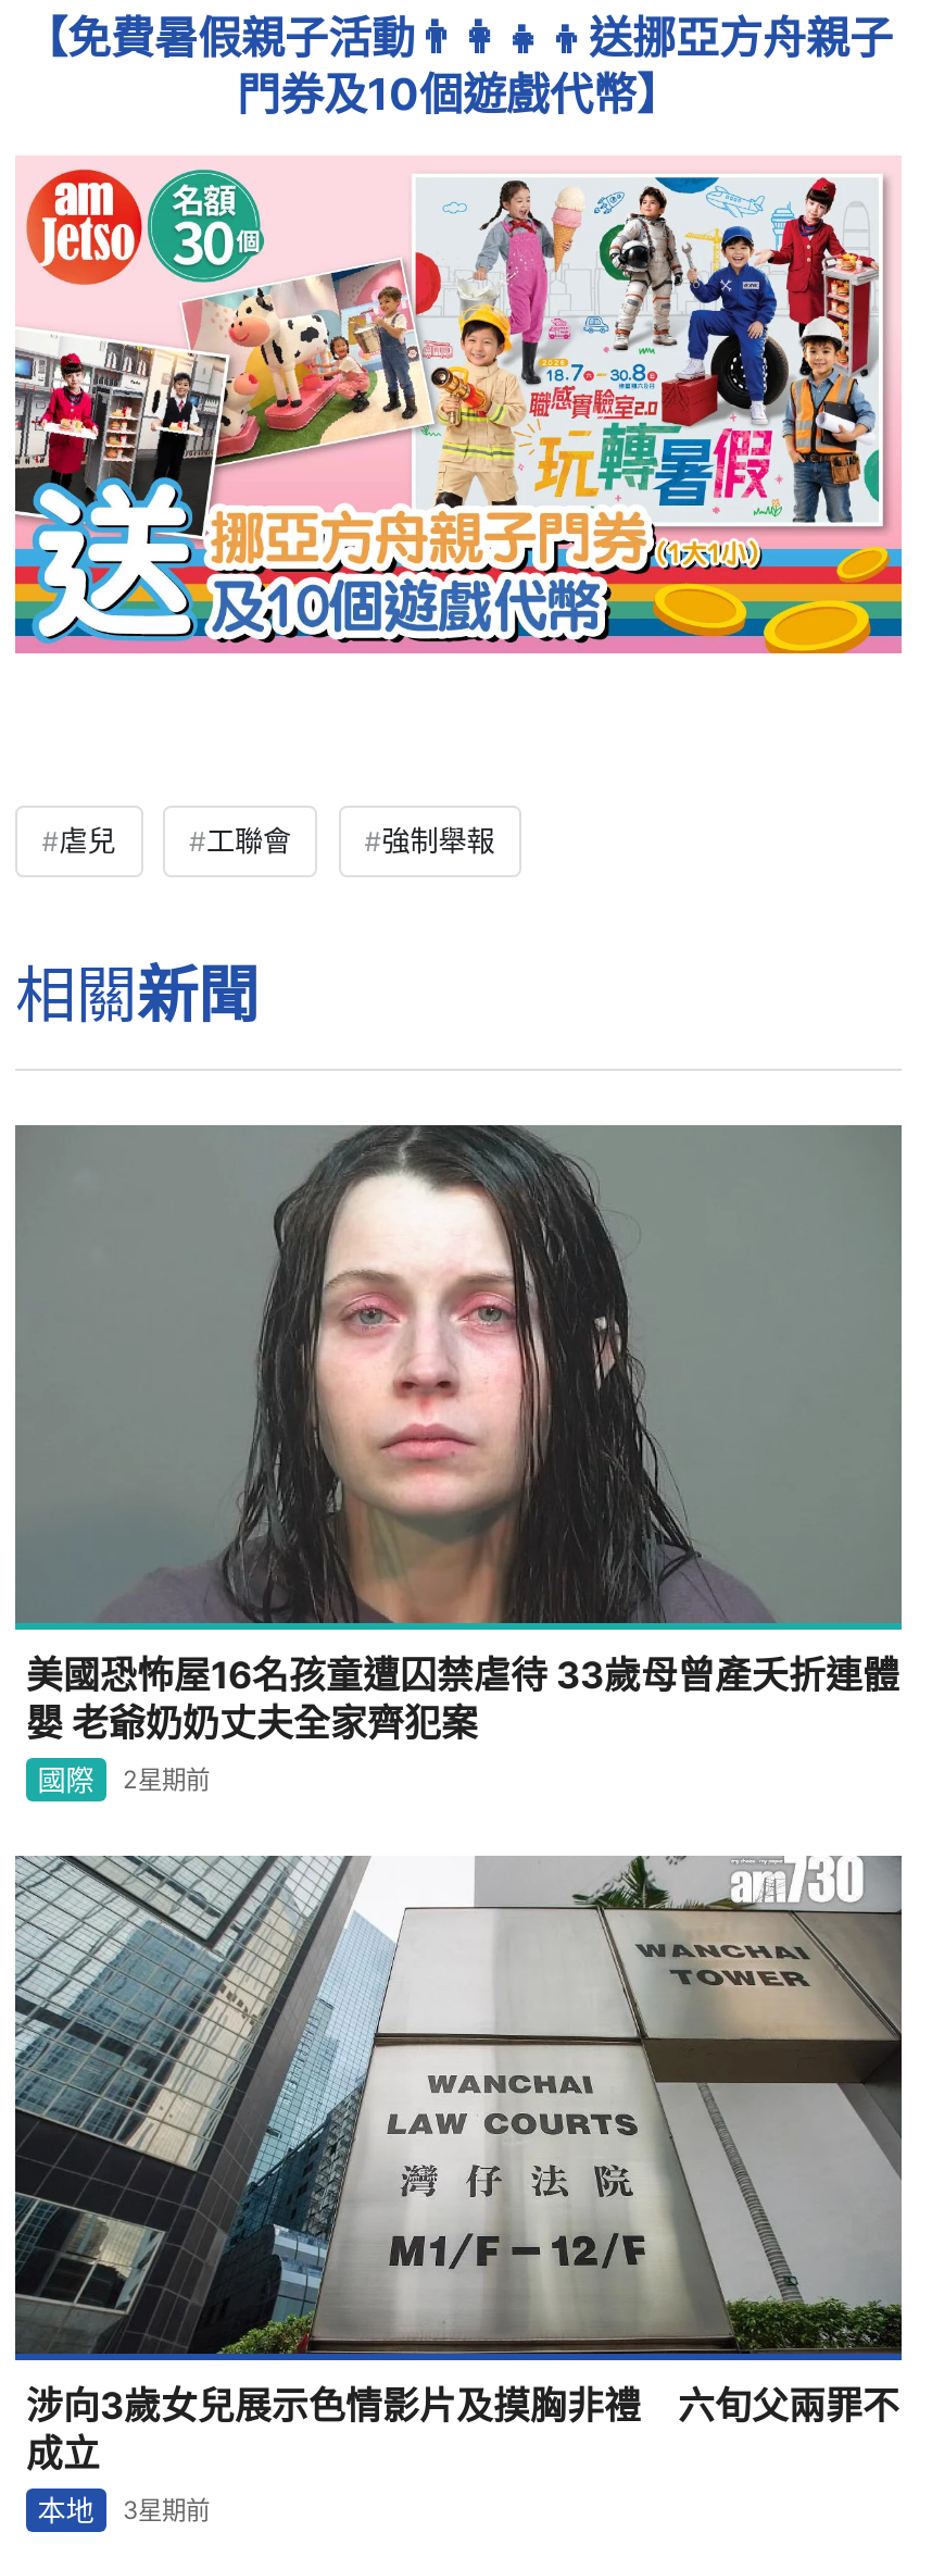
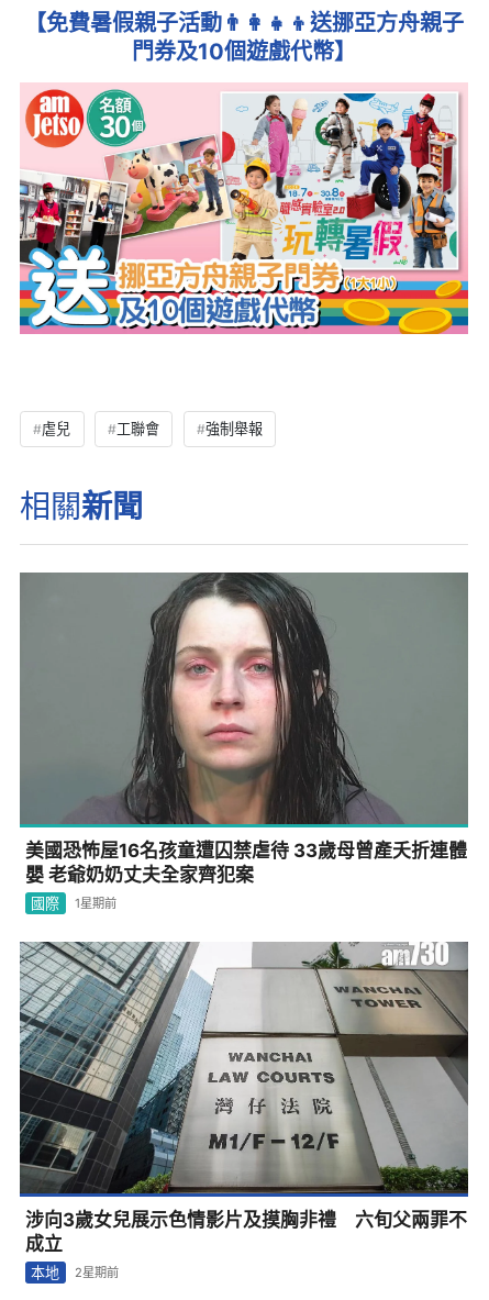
[37,1761,210,1796] 國際 2星期前 -> [31,894,116,912] 國際 1星期前
[37,2492,210,2527] 本地 3星期前 -> [31,1263,118,1281] 本地 2星期前

